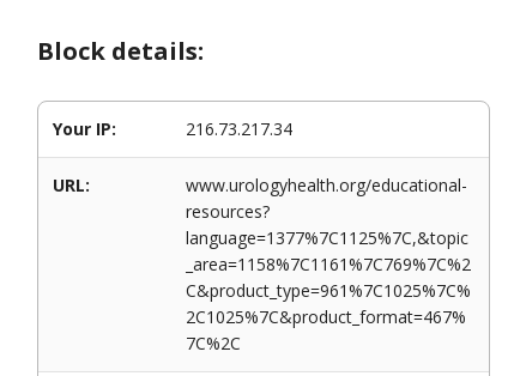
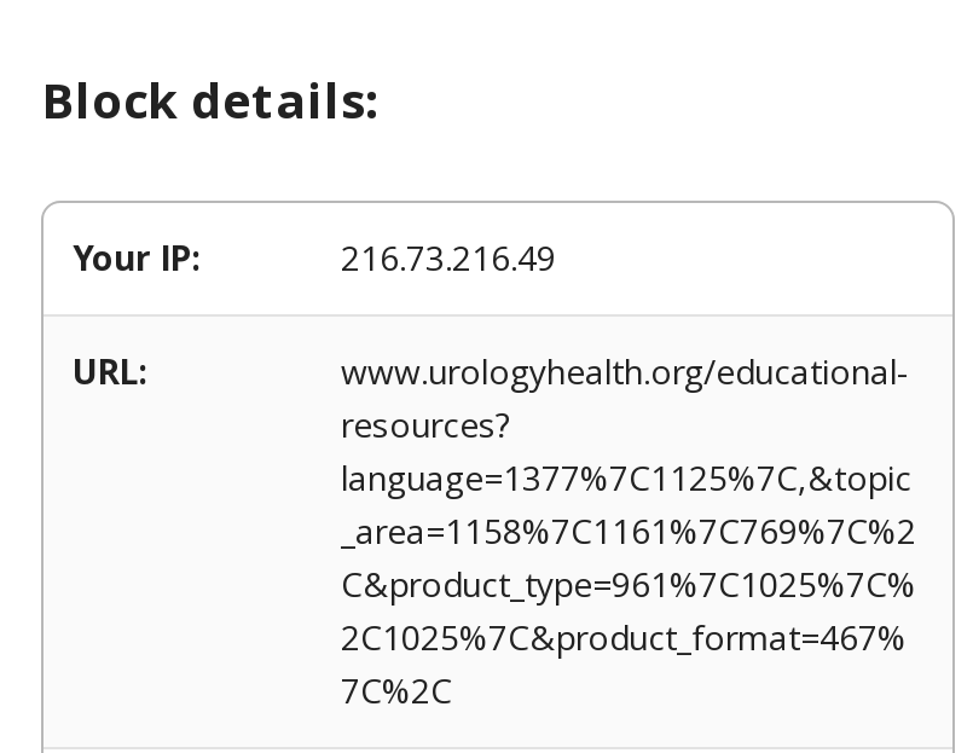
[186,117,292,140] 216.73.217.34 -> [341,234,556,280] 216.73.216.49

